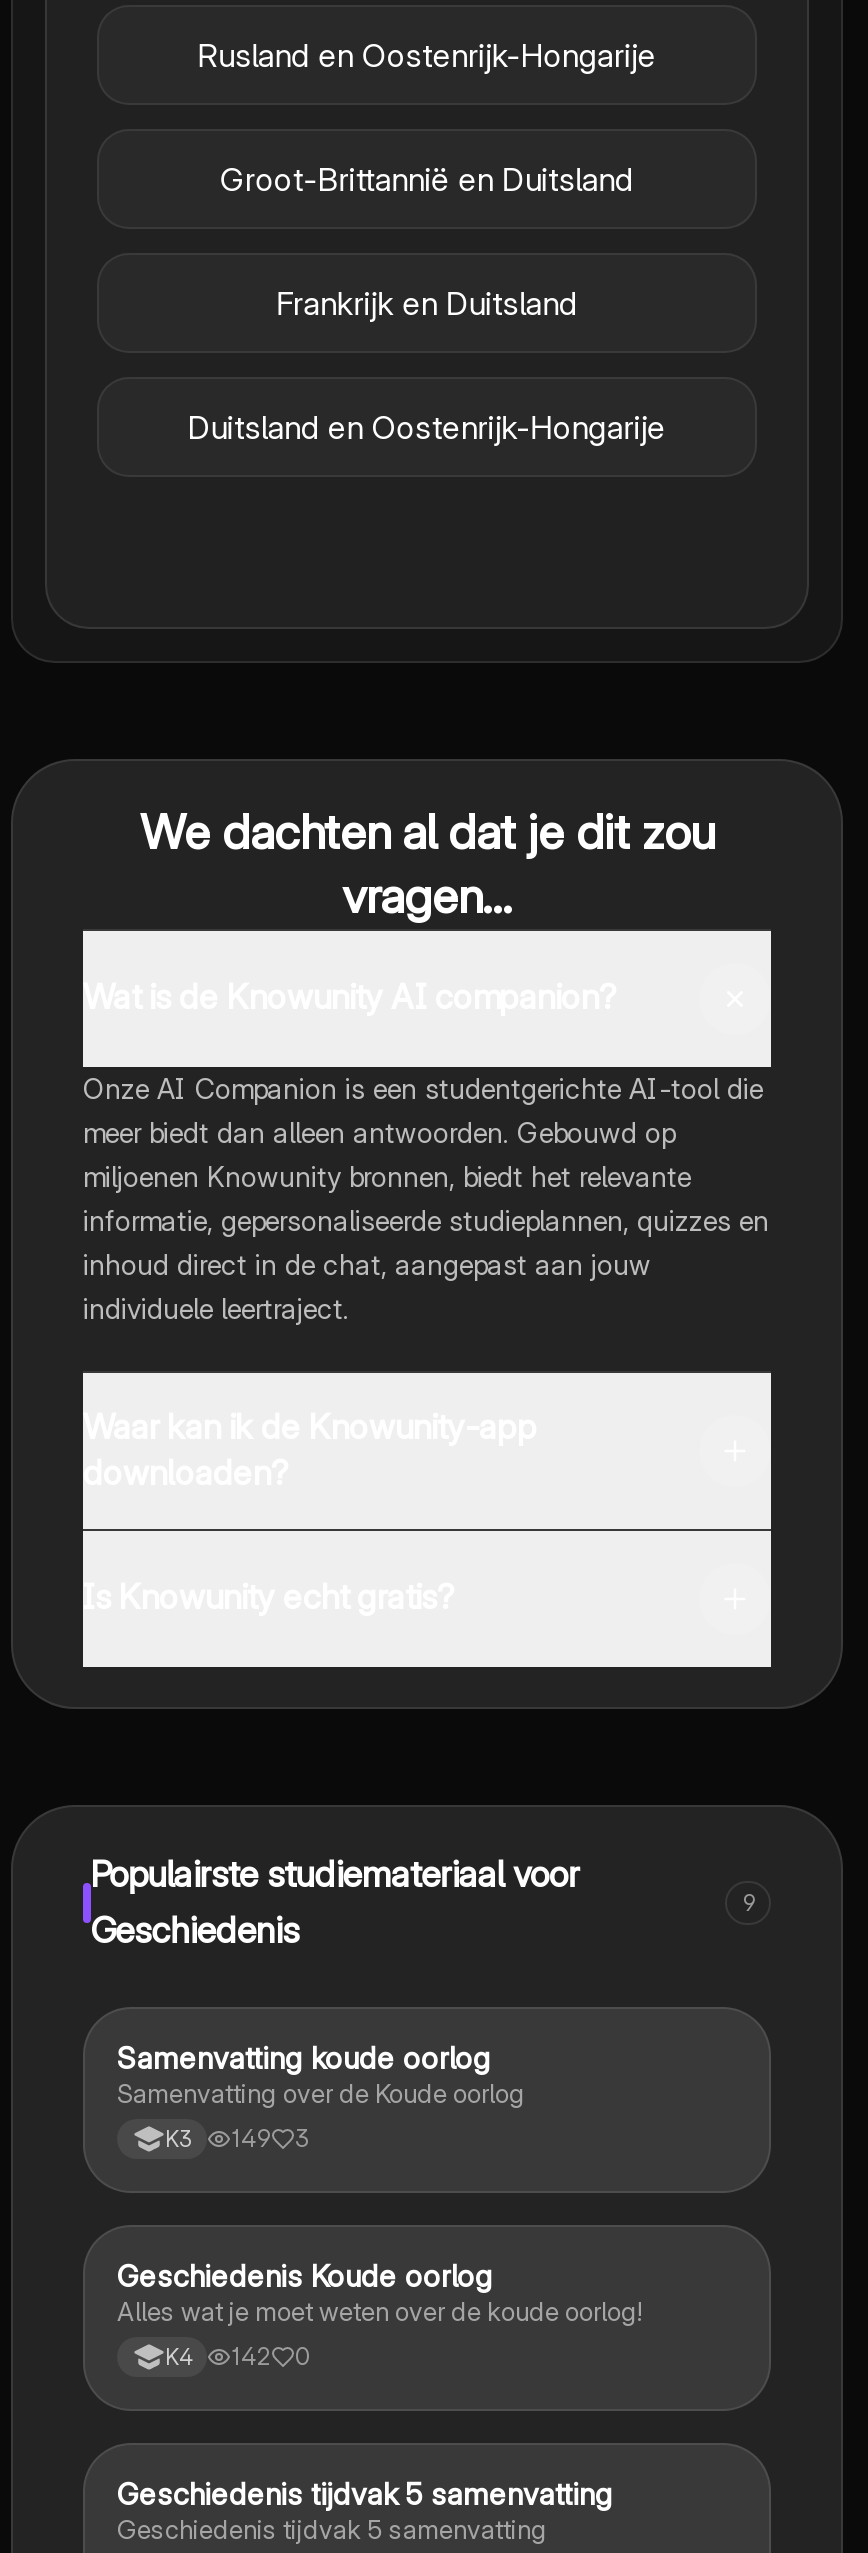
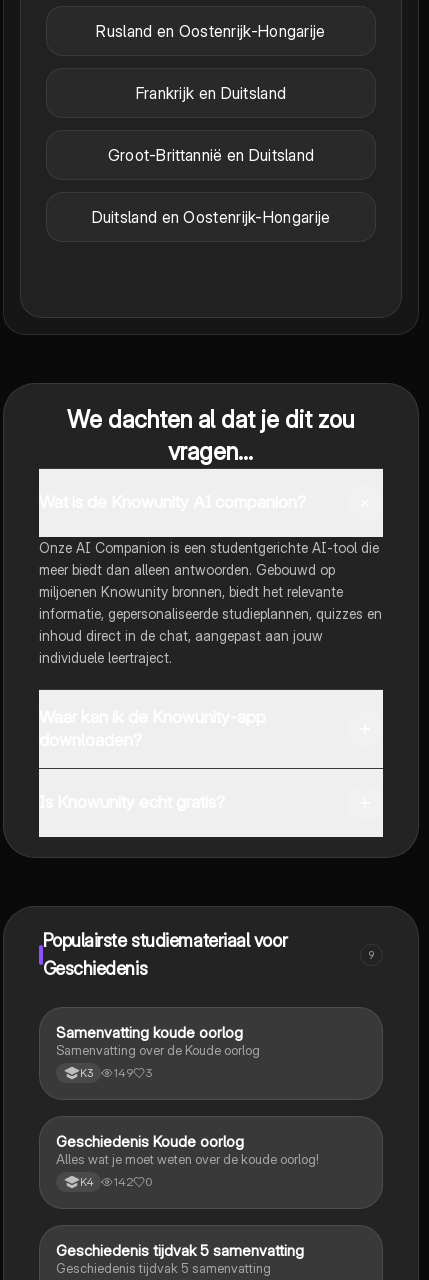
moved [220,159,634,199] -> [108,145,314,165]: Groot-Brittannië en Duitsland
moved [276,283,578,323] -> [136,83,286,103]: Frankrijk en Duitsland

